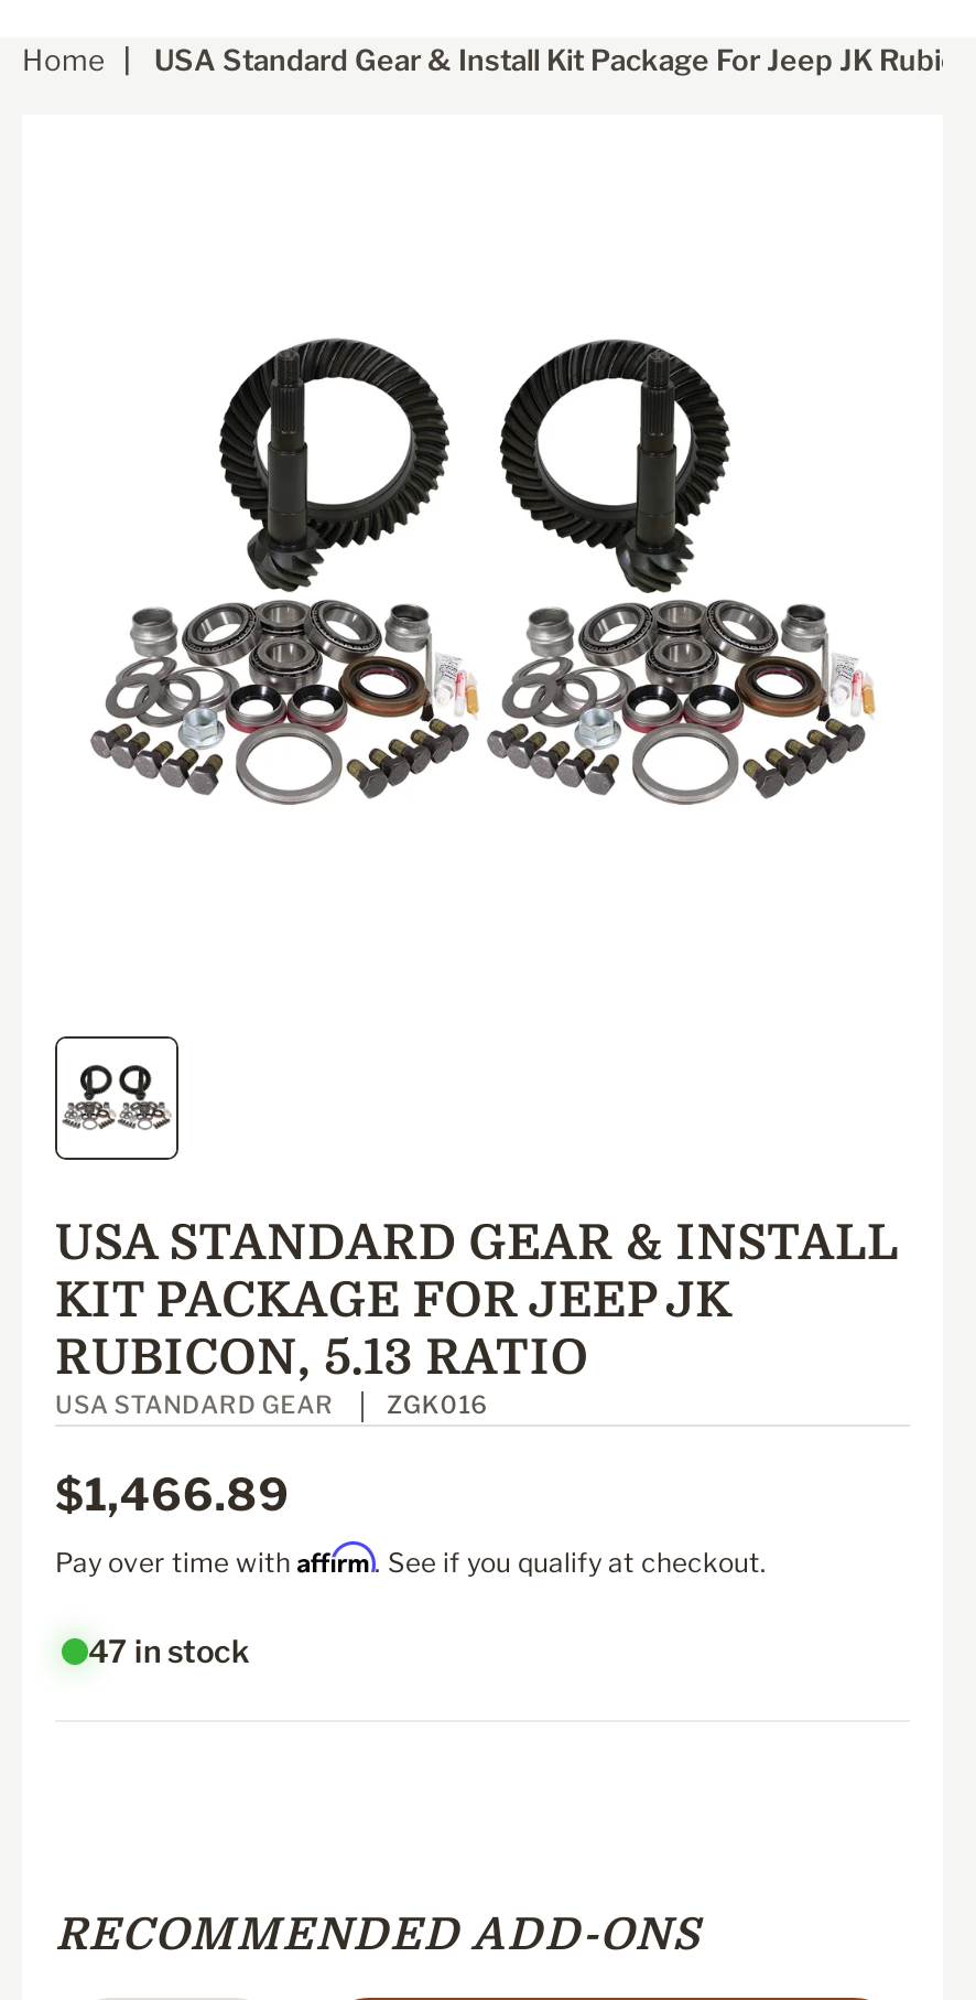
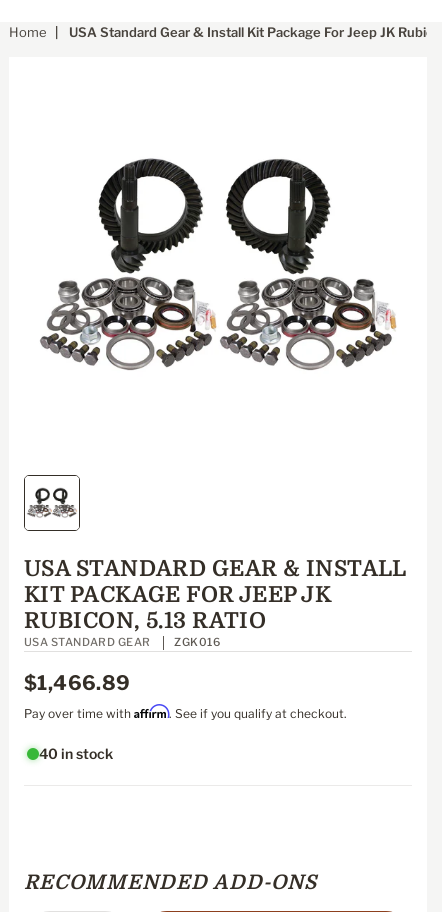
[88,1632,249,1670] 47 in stock -> [39,745,113,762] 40 in stock

